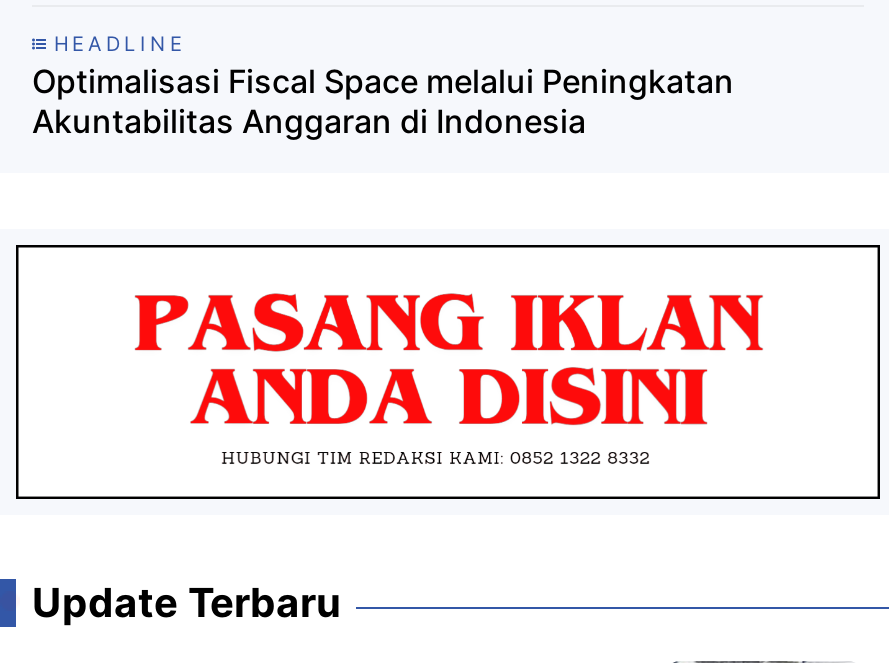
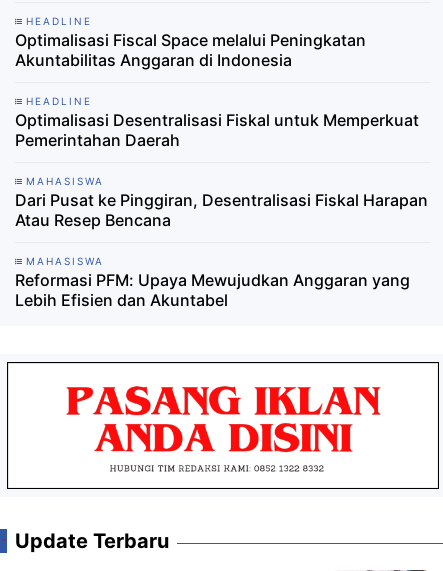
none -> [15,95,428,310] HEADLINE | Optimalisasi Desentralisasi Fiskal untuk Memperkuat | Pemerintahan Daerah | MAHASISWA | Dari Pusat ke Pinggiran, Desentralisasi Fiskal Harapan | Atau Resep Bencana | MAHASISWA | Reformasi PFM: Upaya Mewujudkan Anggaran yang | Lebih Efisien dan Akuntabel

